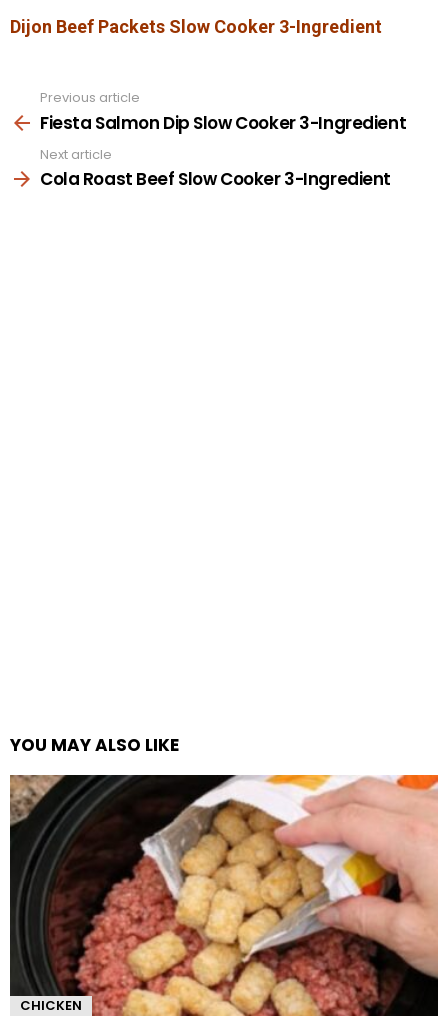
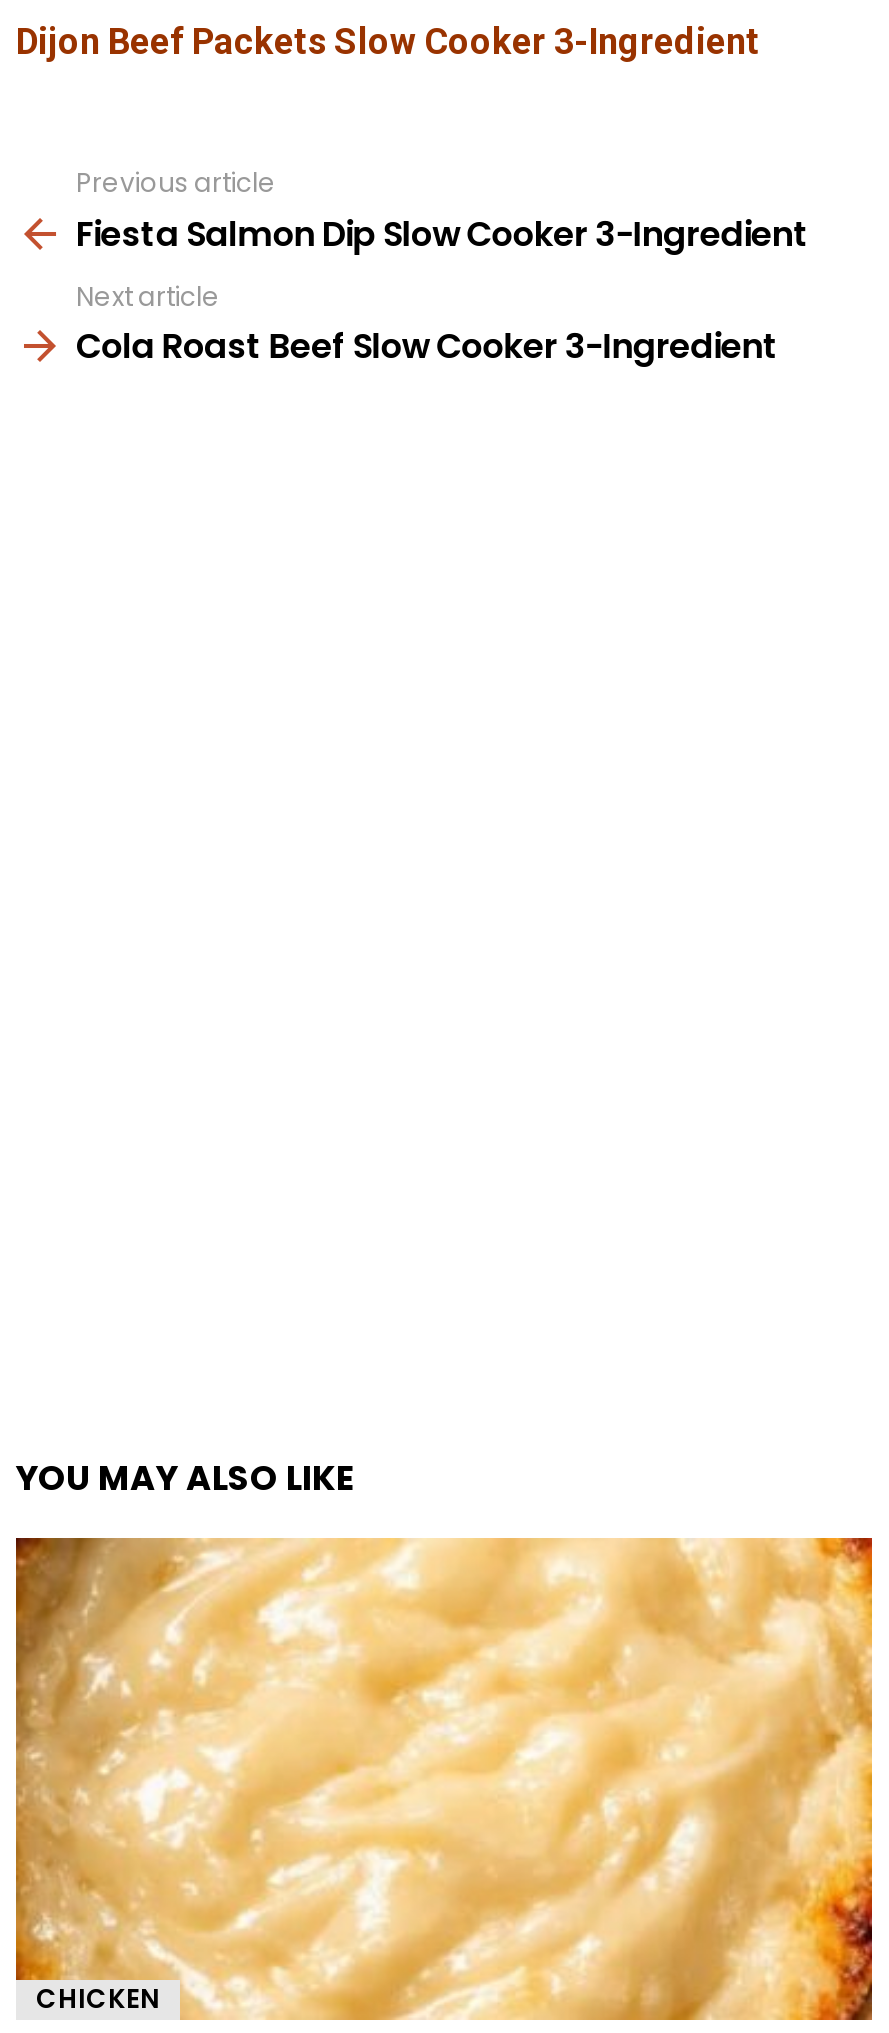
[9,774,439,1017] [image] -> [14,1536,874,2024] [image]

